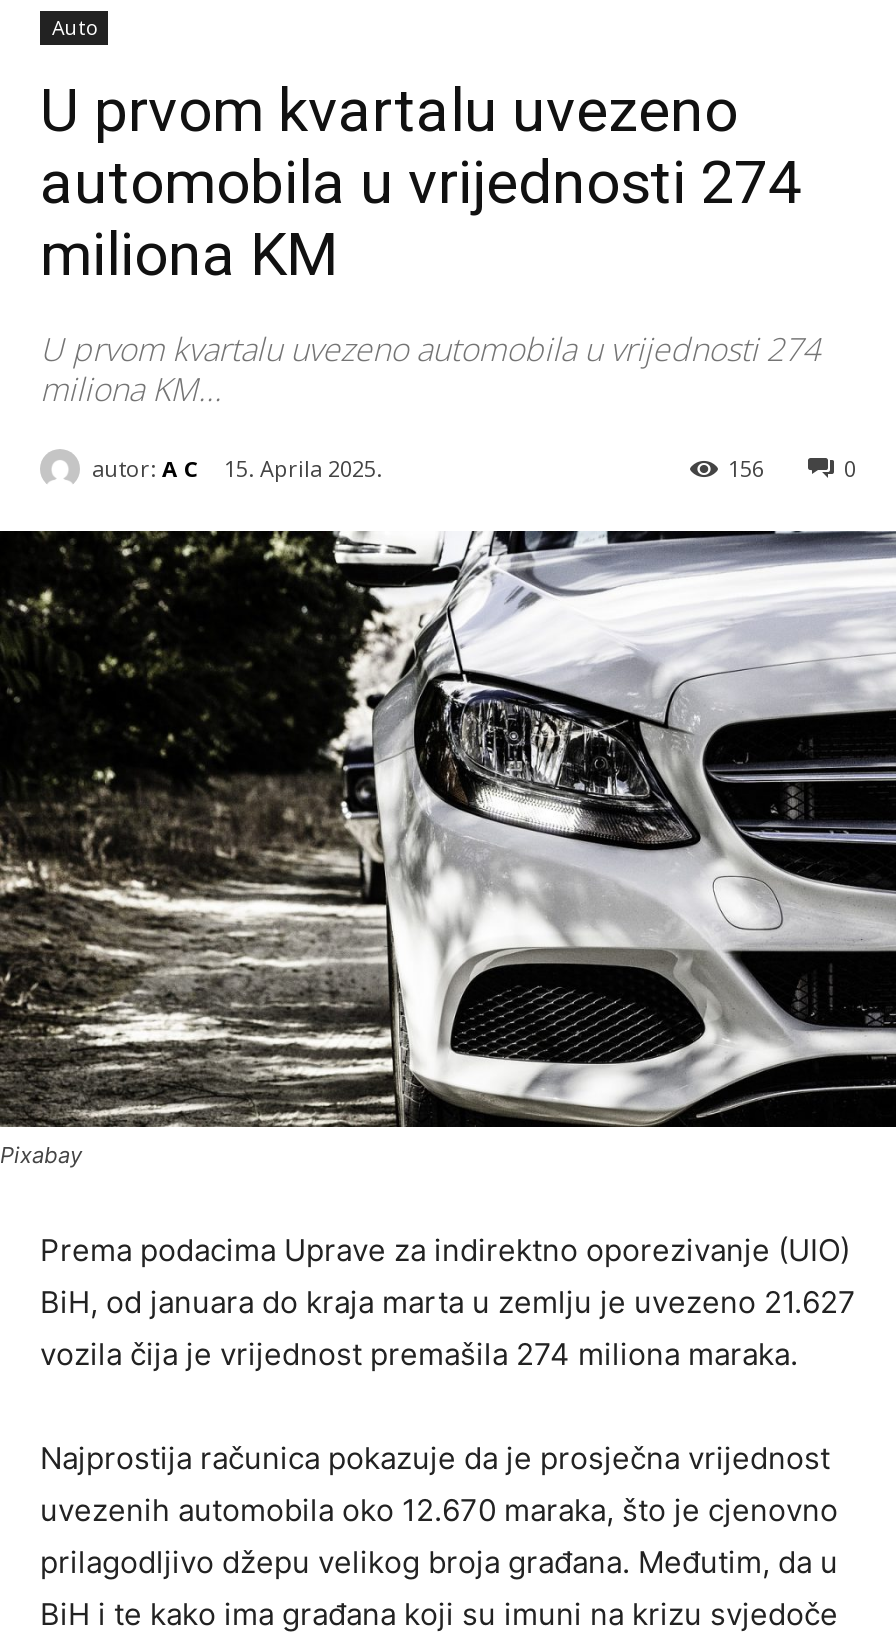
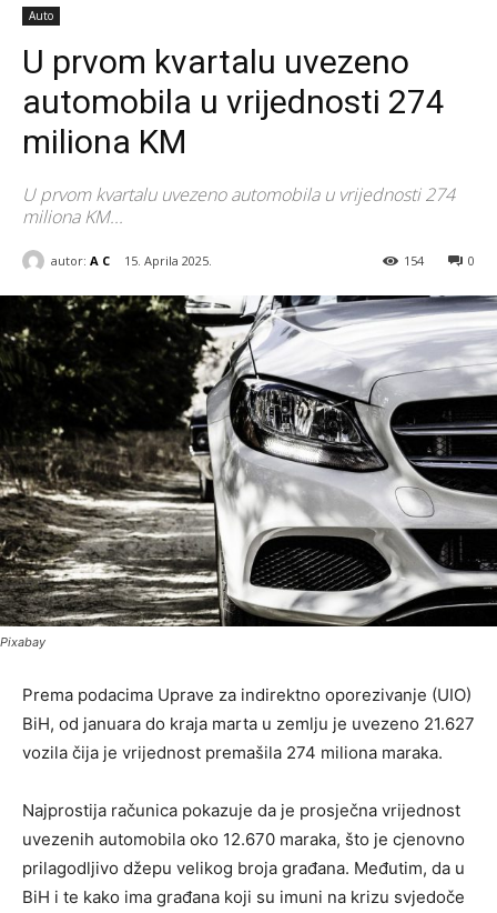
[728,453,764,483] 156 -> [404,252,424,269] 154

